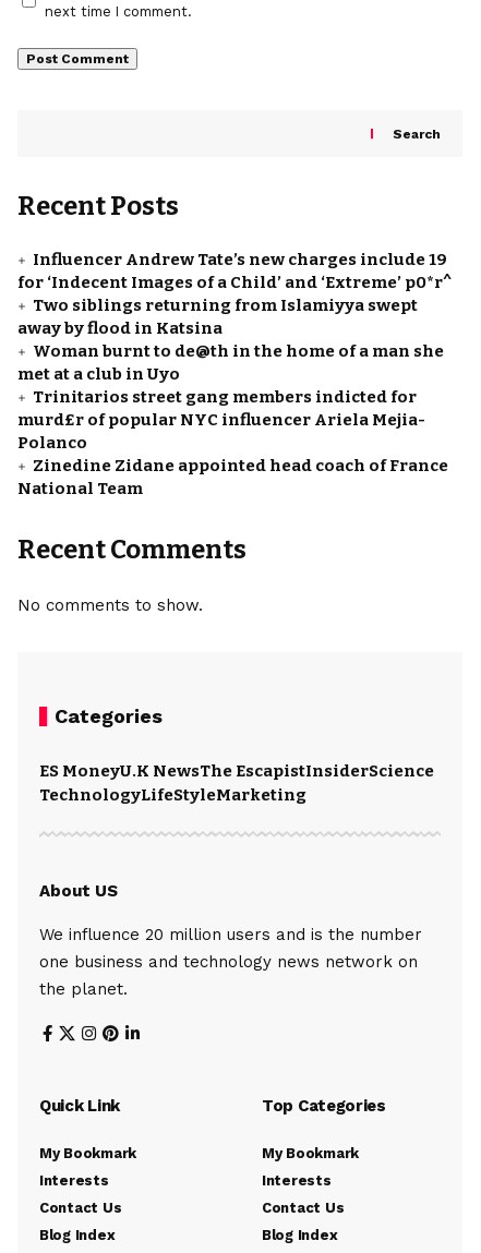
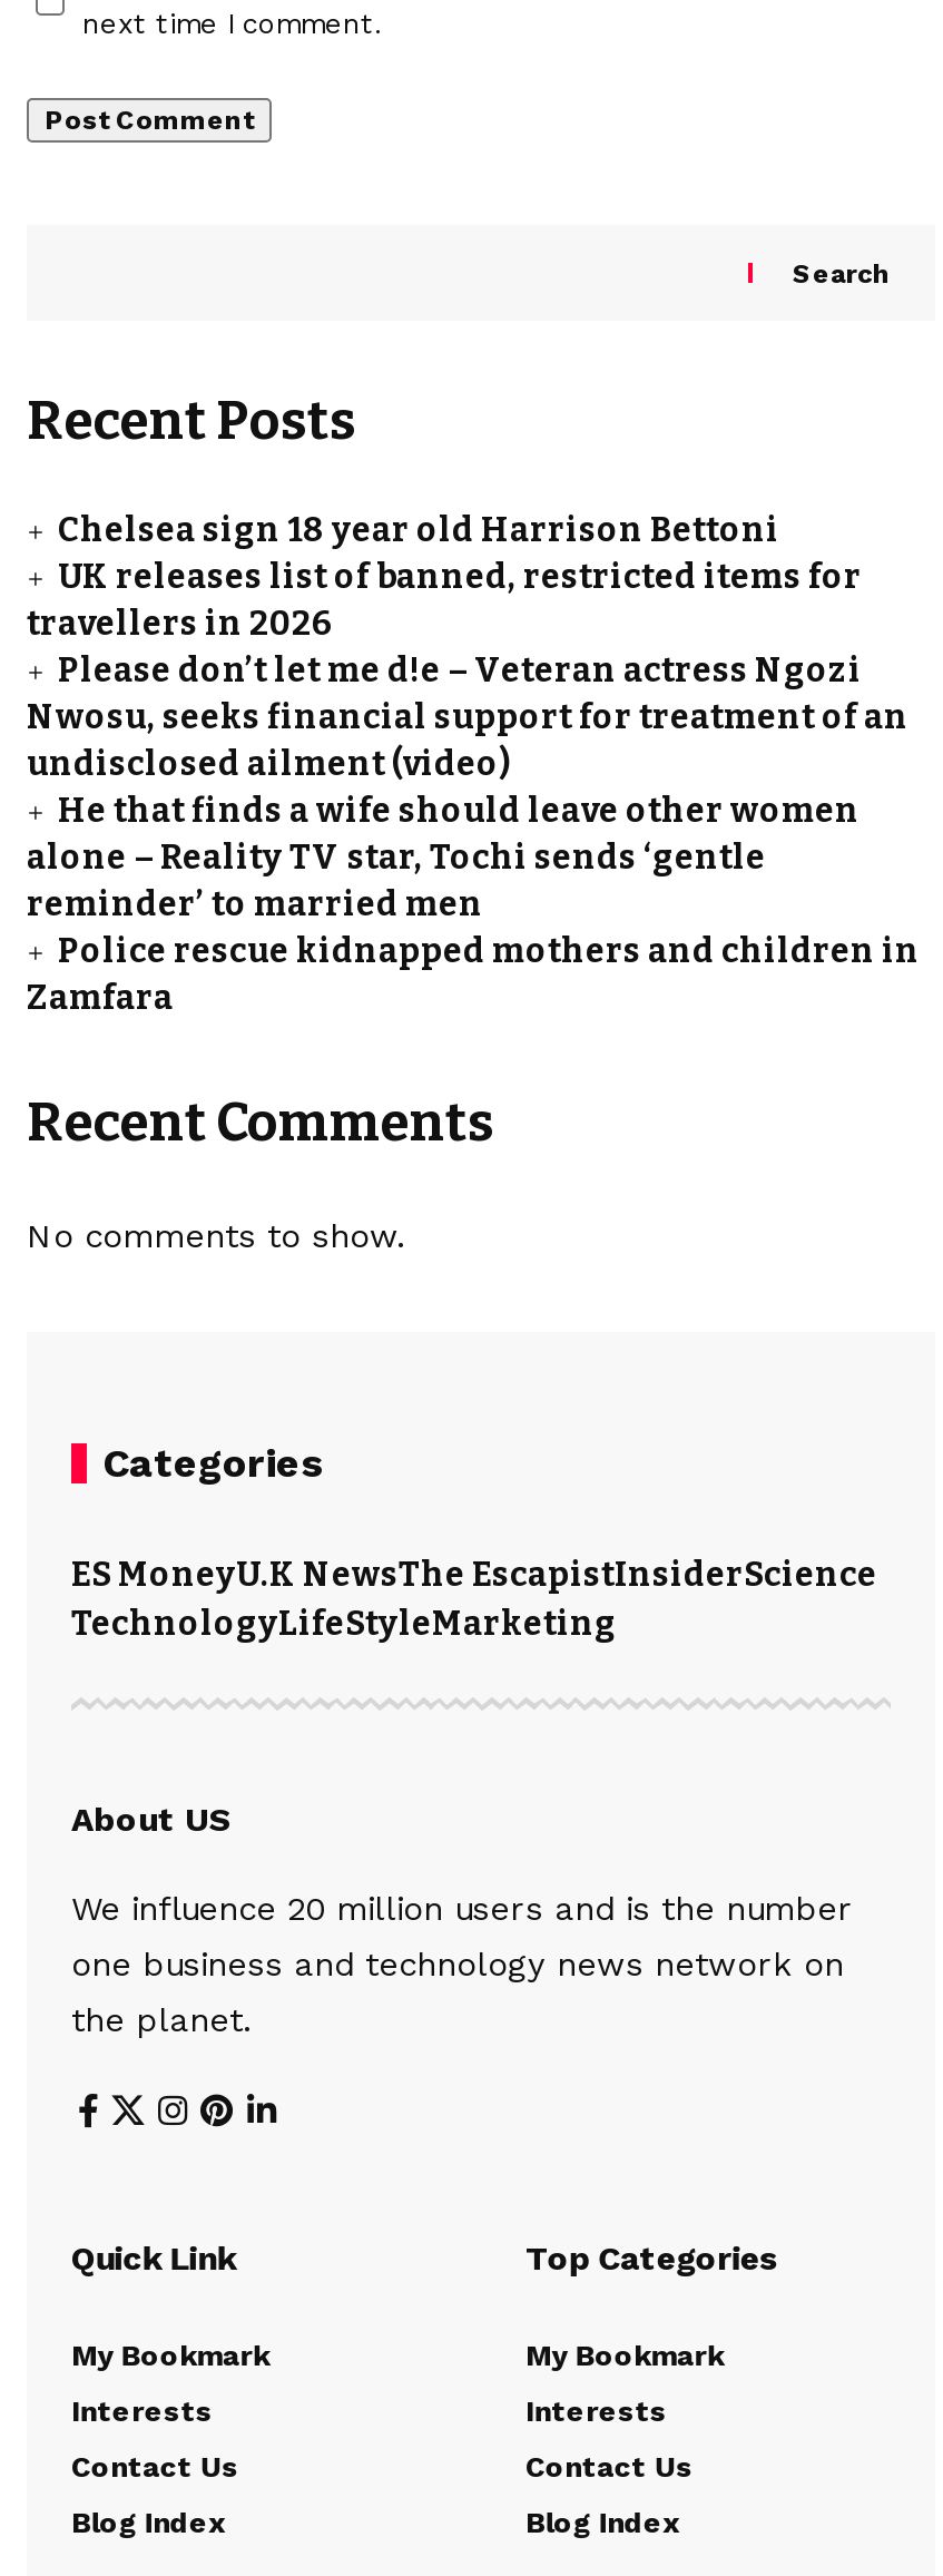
[17,250,452,498] Influencer Andrew Tate’s new charges include 19 | for ‘Indecent Images of a Child’ and ‘Extreme’ p0*r^ | Two siblings returning from Islamiyya swept | away by flood in Katsina | Woman burnt to de@th in the home of a man she | met at a club in Uyo | Trinitarios street gang members indicted for | murd£r of popular NYC influencer Ariela Mejia- | Polanco | Zinedine Zidane appointed head coach of France | National Team -> [27,510,920,1018] Chelsea sign 18 year old Harrison Bettoni | UK releases list of banned, restricted items for | travellers in 2026 | Please don’t let me d!e – Veteran actress Ngozi | Nwosu, seeks financial support for treatment of an | undisclosed ailment (video) | He that finds a wife should leave other women | alone – Reality TV star, Tochi sends ‘gentle | reminder’ to married men | Police rescue kidnapped mothers and children in | Zamfara

